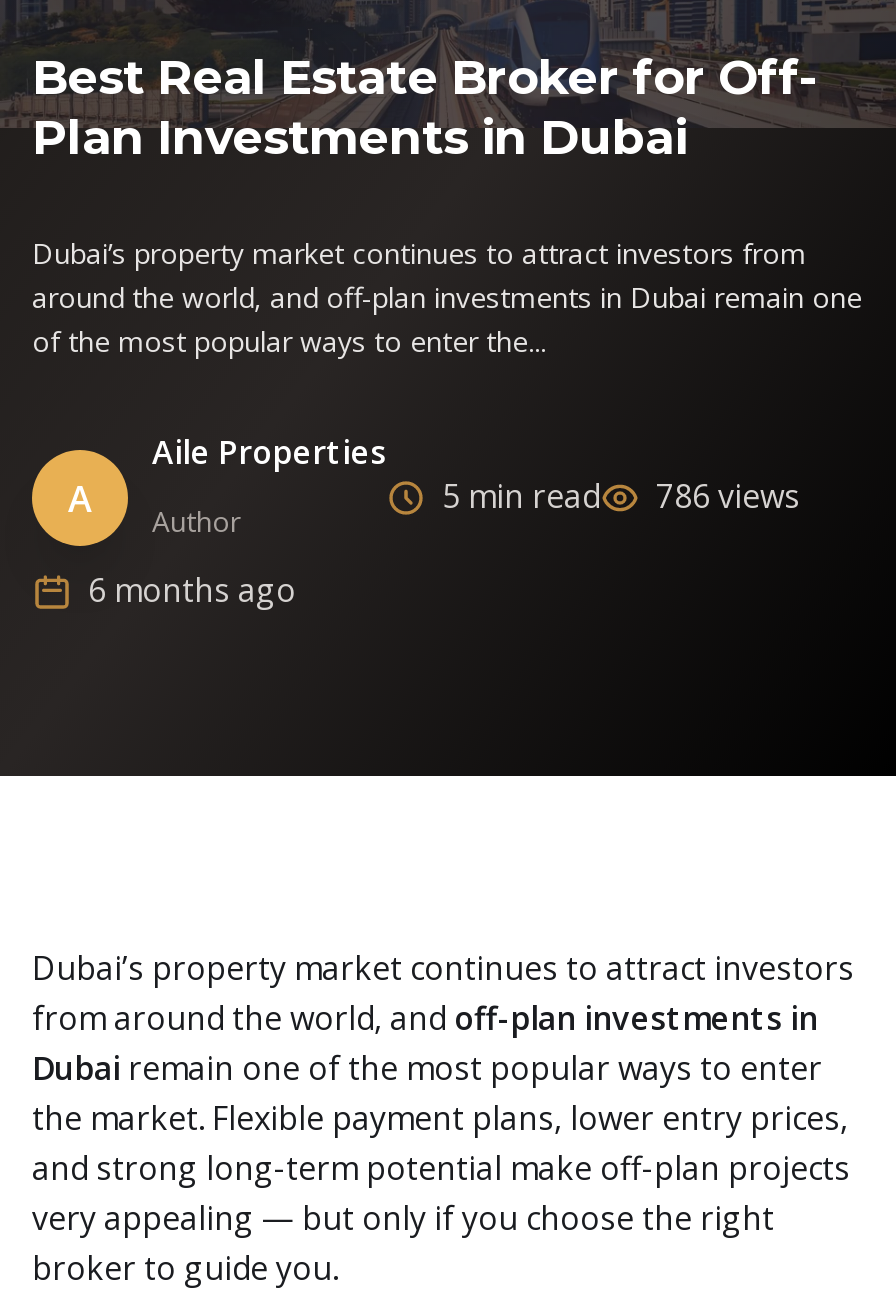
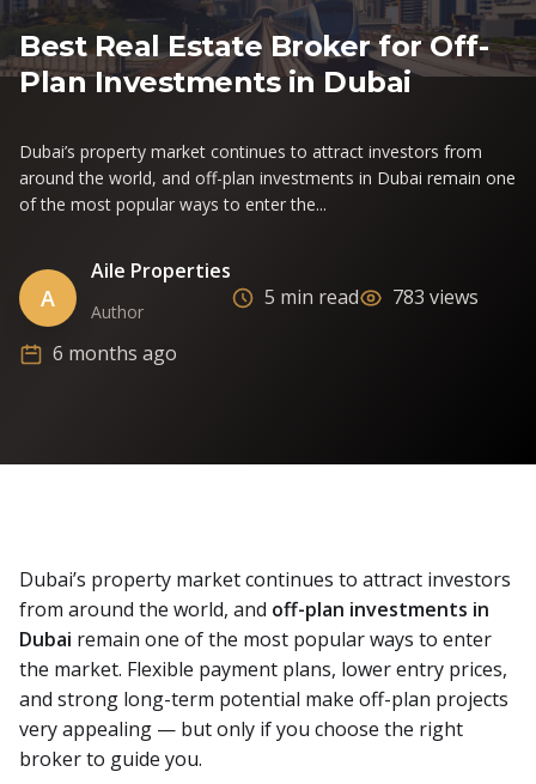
[442,474,800,518] 5 min read 786 views -> [264,284,479,310] 5 min read 783 views

